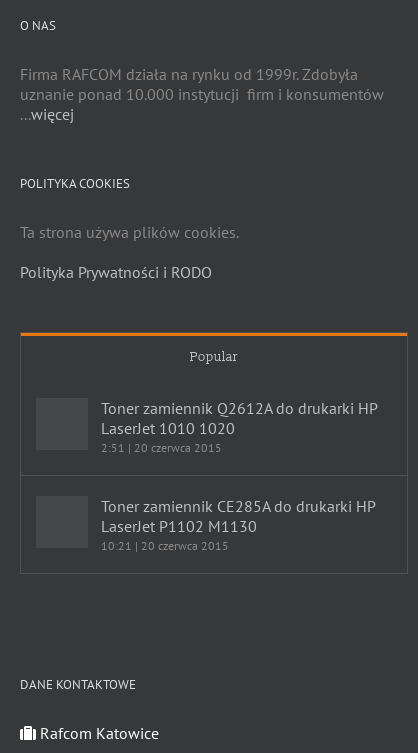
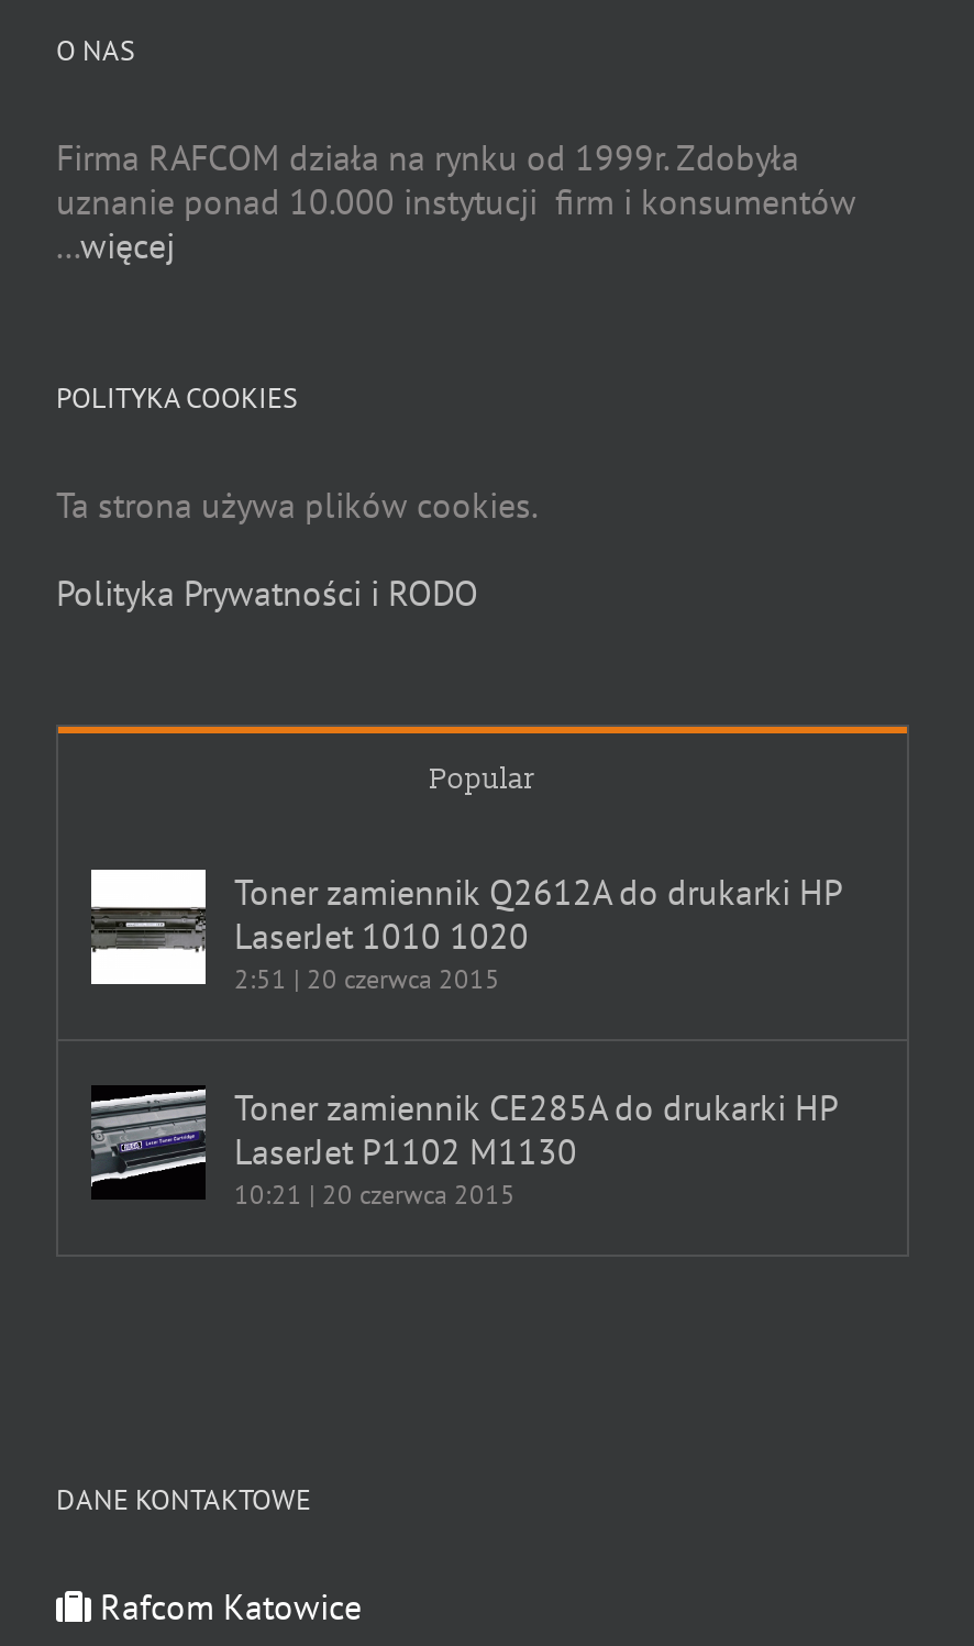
none -> [89,868,208,986] [image]
none -> [89,1085,208,1200] [image]

